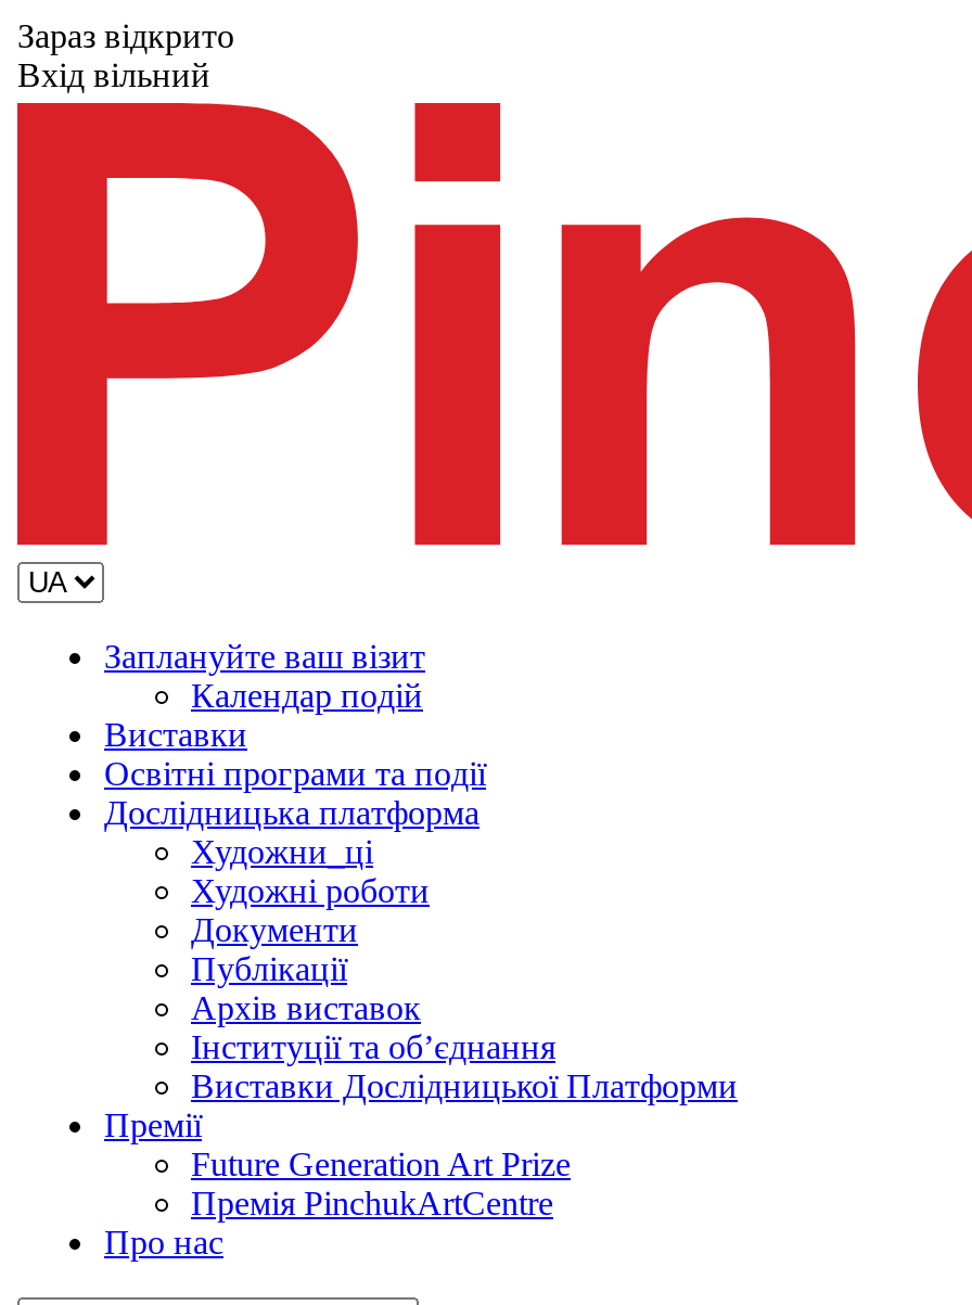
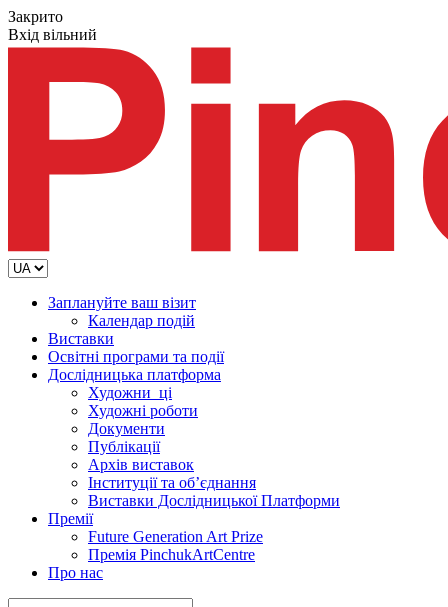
[17,17,234,54] Зараз відкрито -> [8,8,63,25] Закрито

